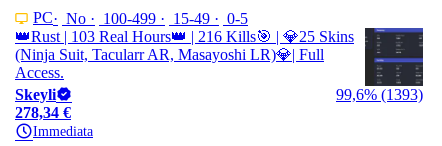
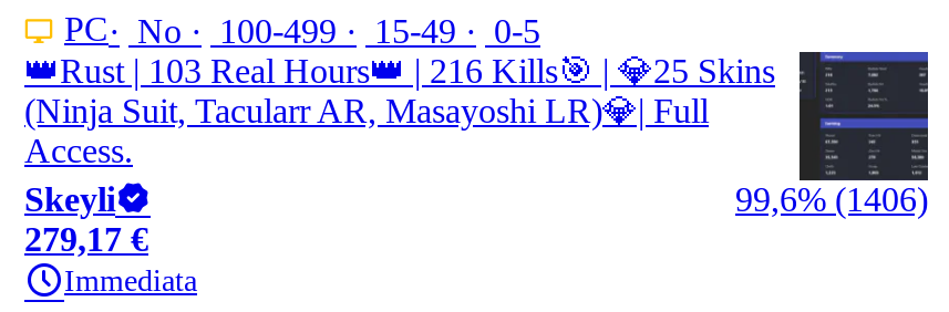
[336,86,423,103] 99,6% (1393) -> [735,180,928,218] 99,6% (1406)
[15,104,71,121] 278,34 € -> [24,220,148,258] 279,17 €

